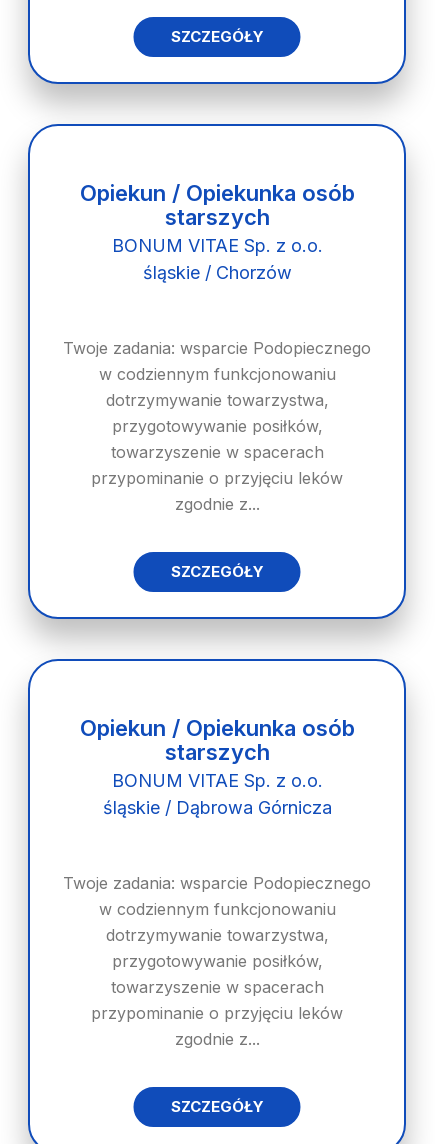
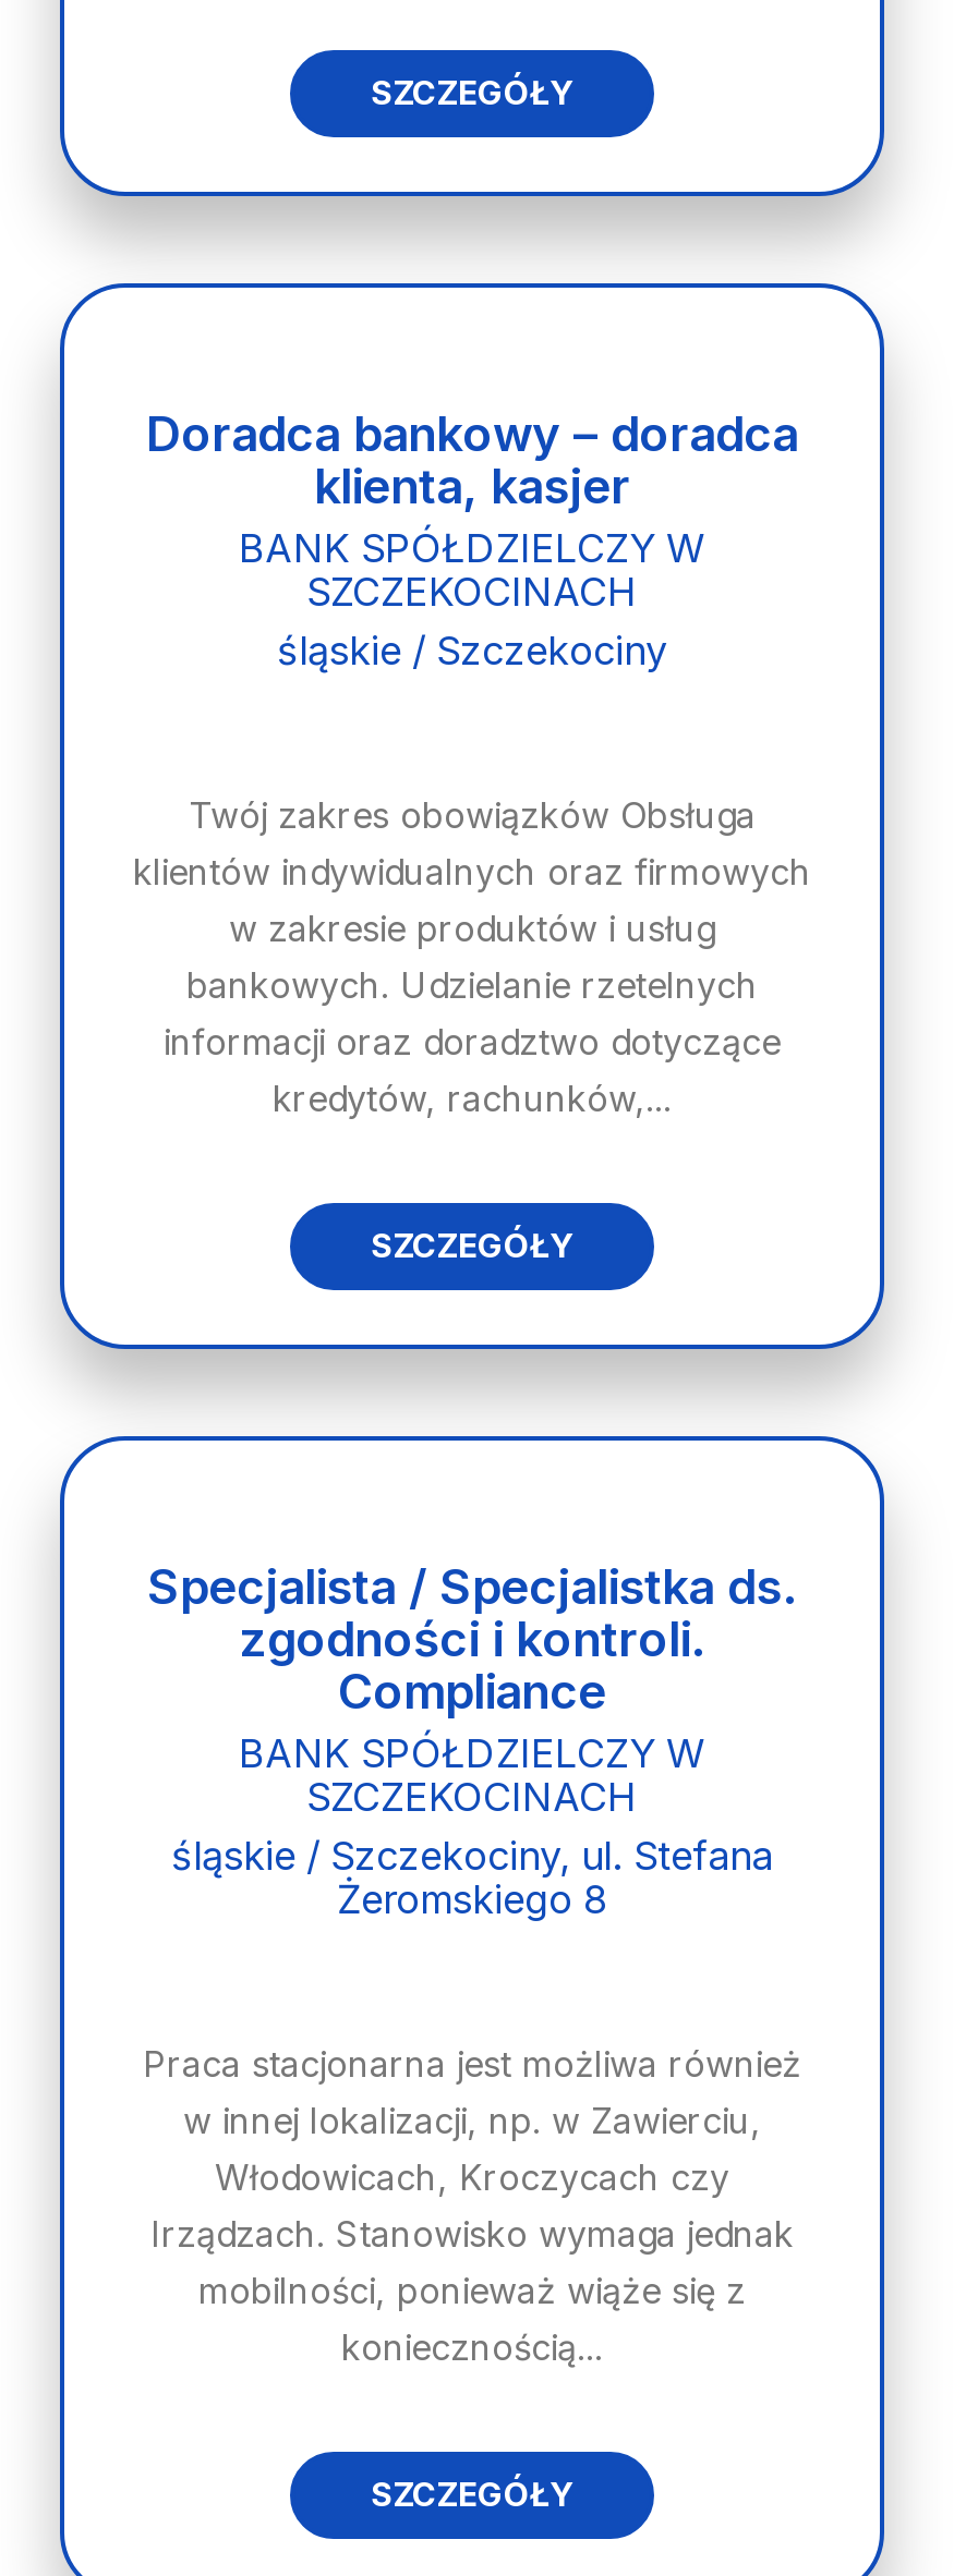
[79,180,354,283] Opiekun / Opiekunka osób | starszych | BONUM VITAE Sp. z o.o. | śląskie / Chorzów -> [146,405,798,673] Doradca bankowy – doradca | klienta, kasjer | BANK SPÓŁDZIELCZY W | SZCZEKOCINACH | śląskie / Szczekociny
[63,338,371,514] Twoje zadania: wsparcie Podopiecznego | w codziennym funkcjonowaniu | dotrzymywanie towarzystwa, | przygotowywanie posiłków, | towarzyszenie w spacerach | przypominanie o przyjęciu leków | zgodnie z... -> [133,793,811,1120] Twój zakres obowiązków Obsługa | klientów indywidualnych oraz firmowych | w zakresie produktów i usług | bankowych. Udzielanie rzetelnych | informacji oraz doradztwo dotyczące | kredytów, rachunków,...
[79,715,354,818] Opiekun / Opiekunka osób | starszych | BONUM VITAE Sp. z o.o. | śląskie / Dąbrowa Górnicza -> [147,1558,797,1922] Specjalista / Specjalistka ds. | zgodności i kontroli. | Compliance | BANK SPÓŁDZIELCZY W | SZCZEKOCINACH | śląskie / Szczekociny, ul. Stefana | Żeromskiego 8
[63,873,371,1049] Twoje zadania: wsparcie Podopiecznego | w codziennym funkcjonowaniu | dotrzymywanie towarzystwa, | przygotowywanie posiłków, | towarzyszenie w spacerach | przypominanie o przyjęciu leków | zgodnie z... -> [143,2042,801,2369] Praca stacjonarna jest możliwa również | w innej lokalizacji, np. w Zawierciu, | Włodowicach, Kroczycach czy | Irządzach. Stanowisko wymaga jednak | mobilności, ponieważ wiąże się z | koniecznością...

